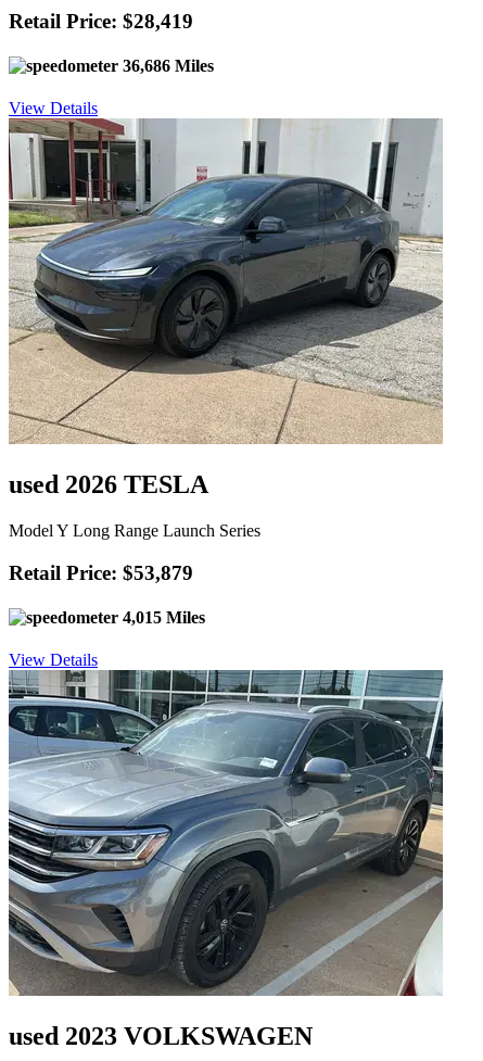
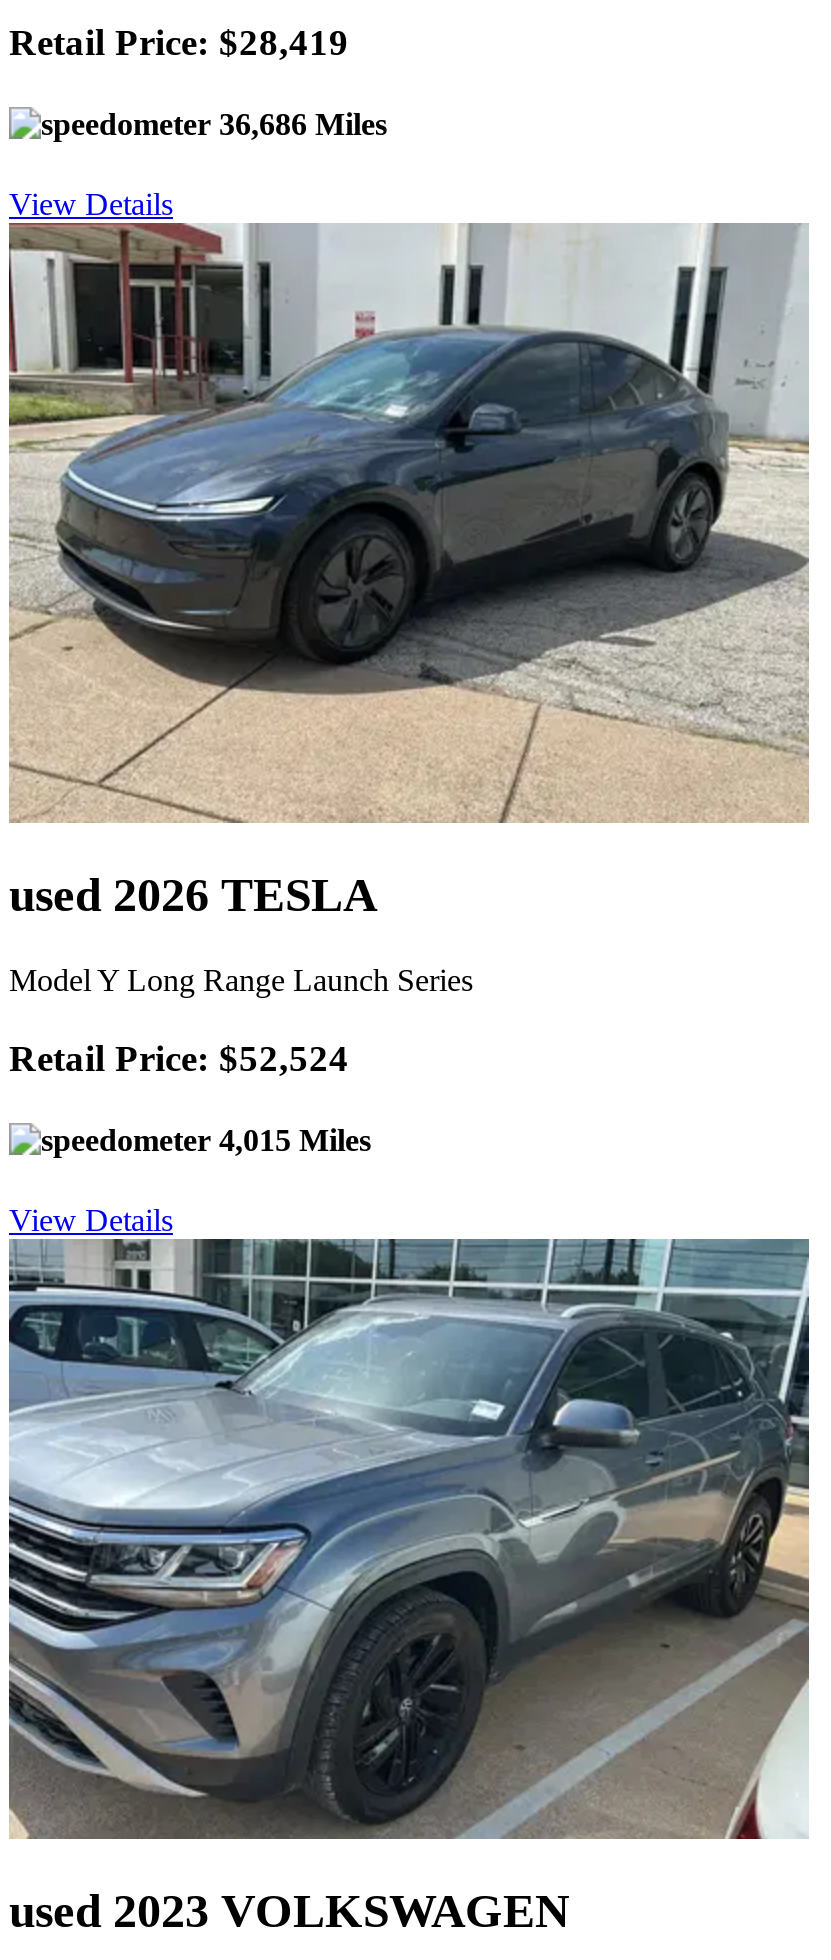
[9,561,193,584] Retail Price: $53,879 -> [9,1037,349,1079] Retail Price: $52,524

